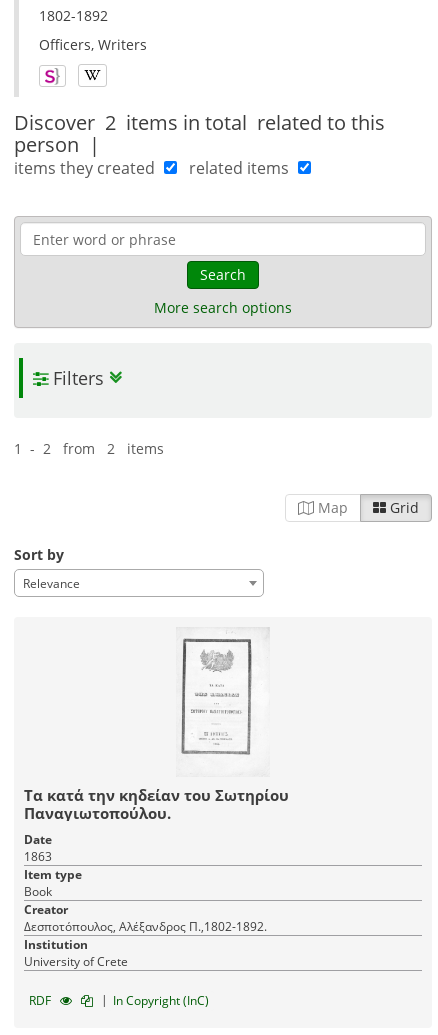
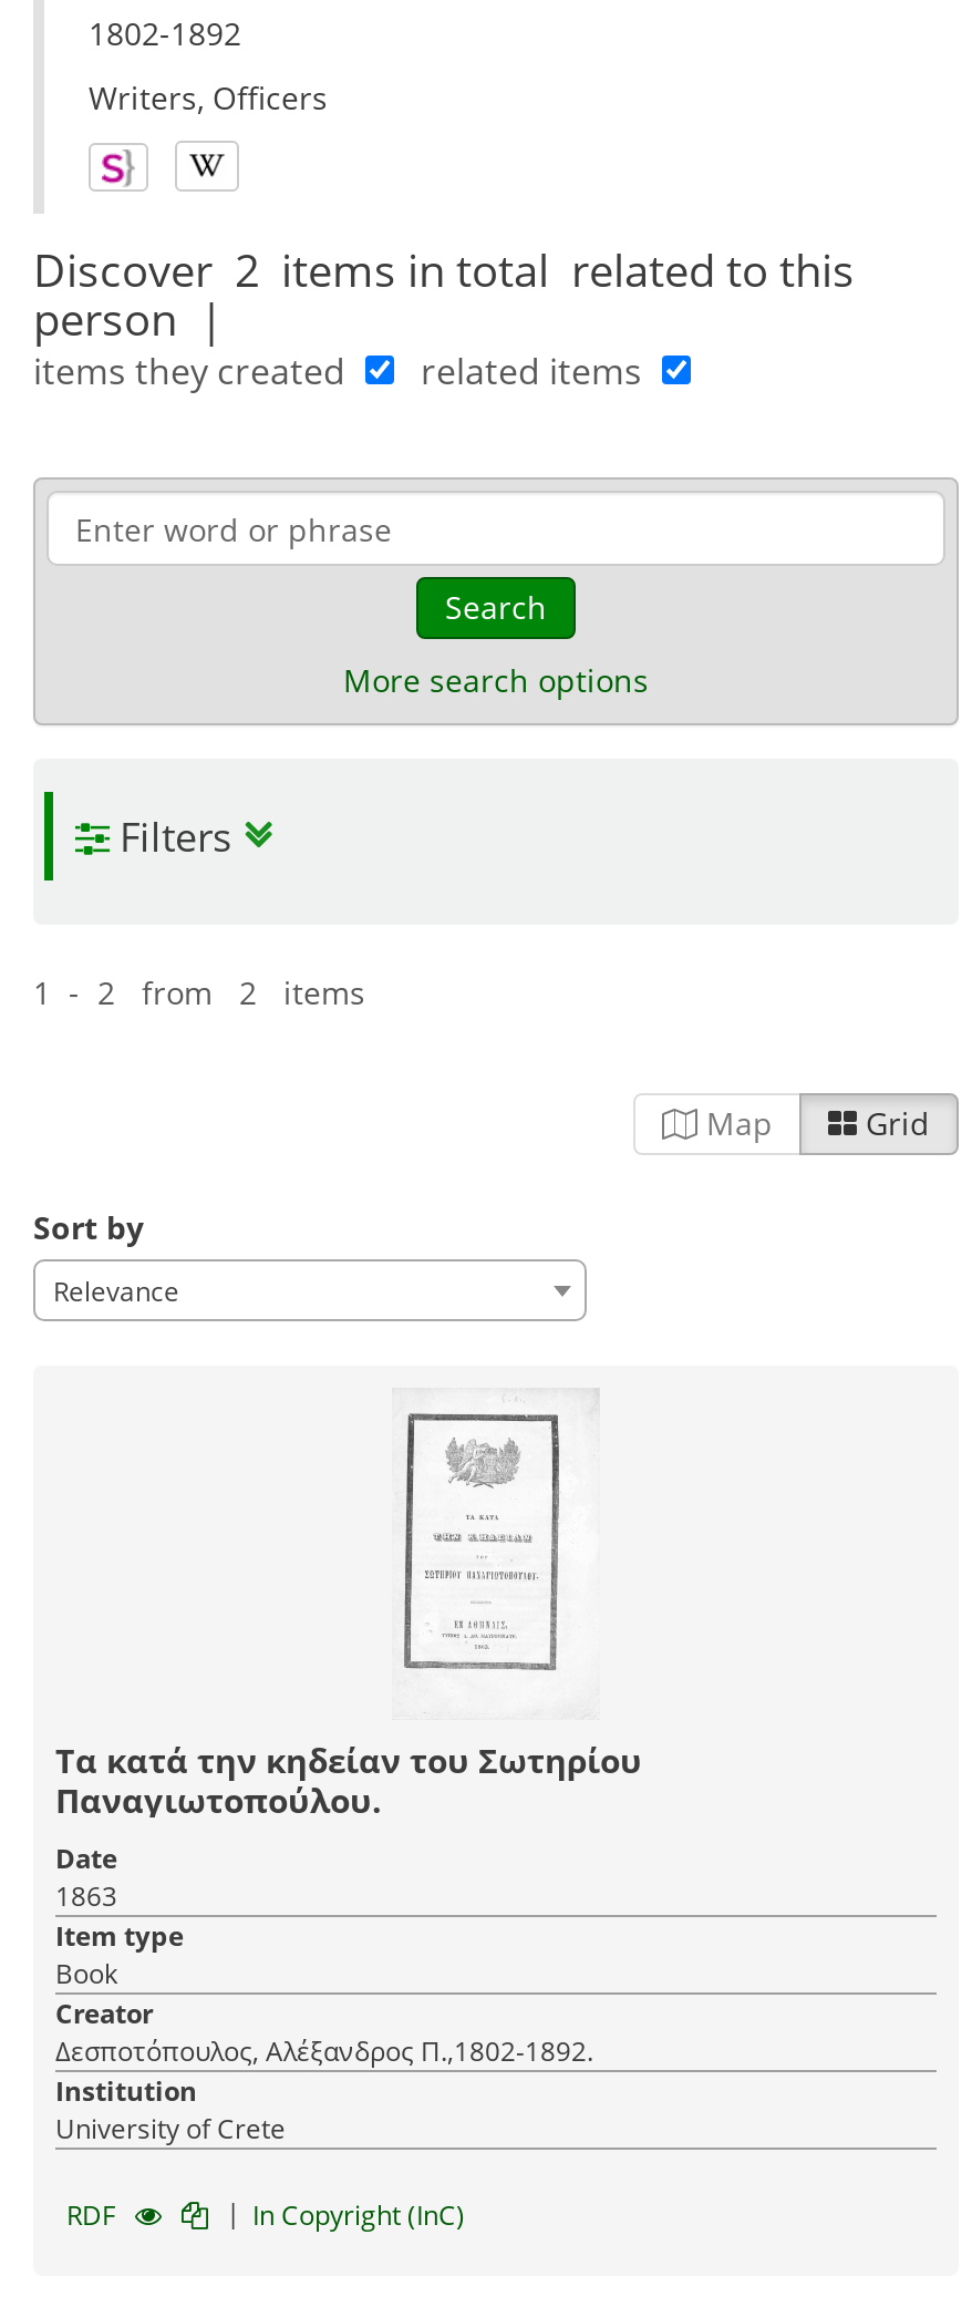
[39,35,147,54] Officers, Writers -> [89,76,328,119] Writers, Officers

